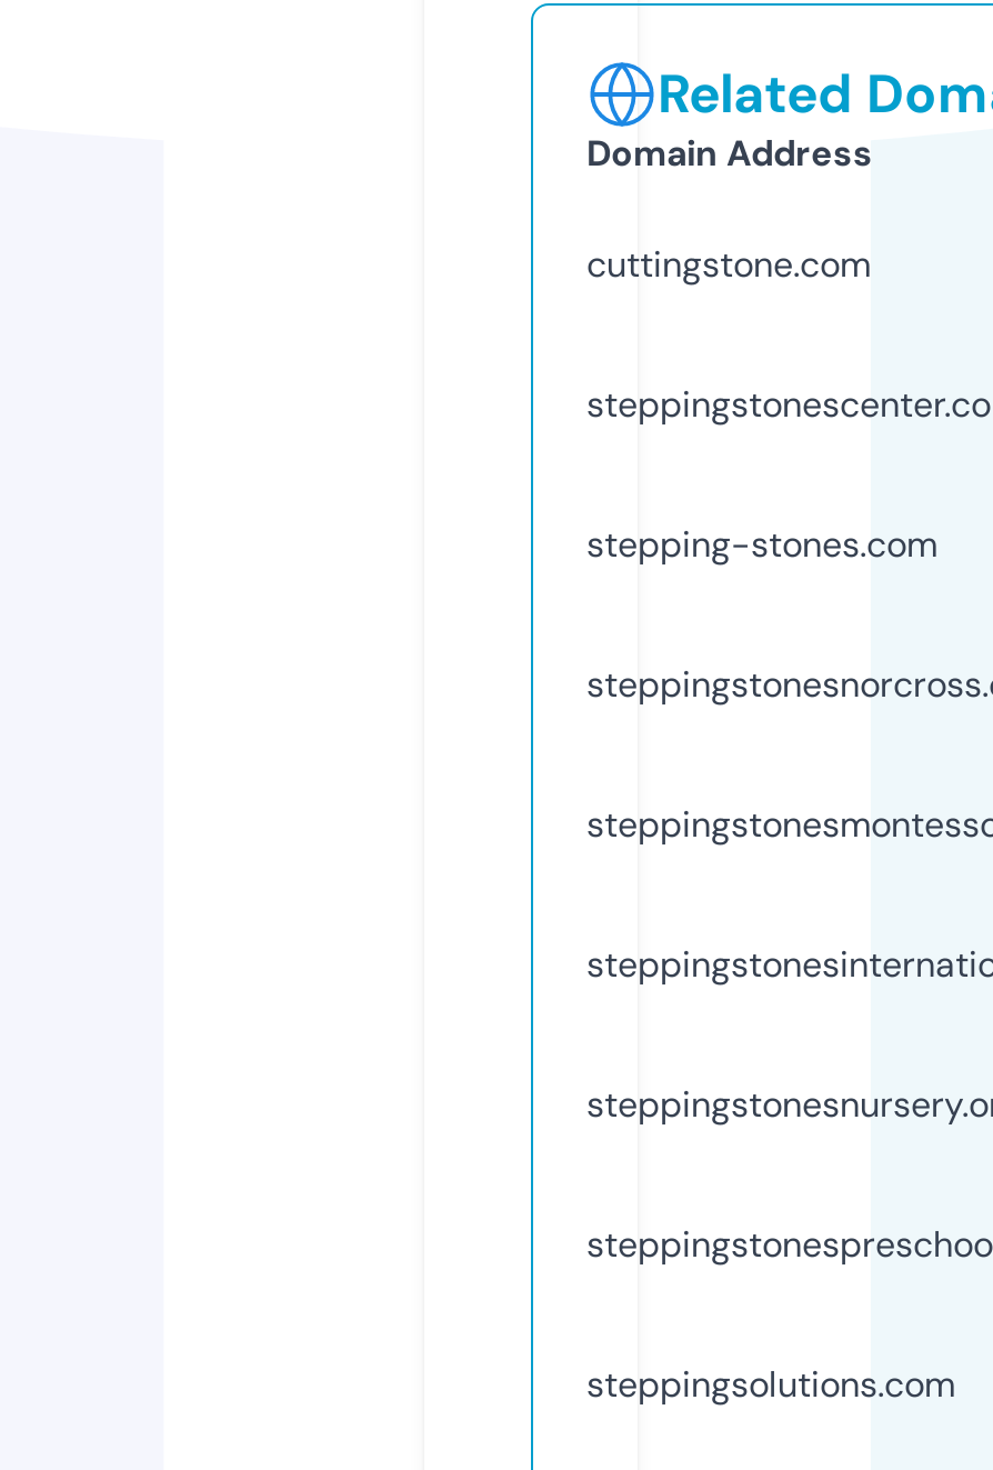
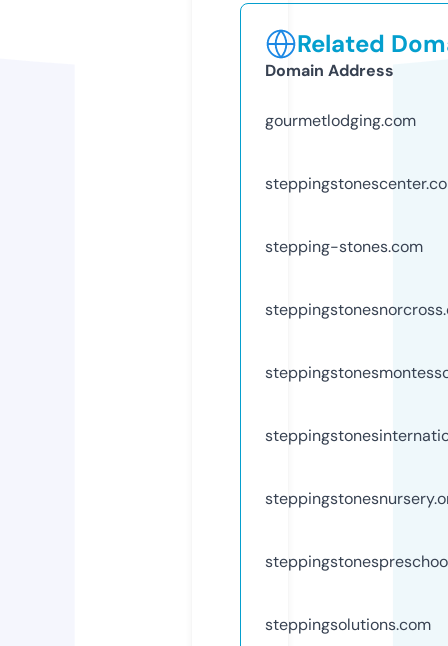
[586,241,871,287] cuttingstone.com -> [265,110,416,131] gourmetlodging.com

